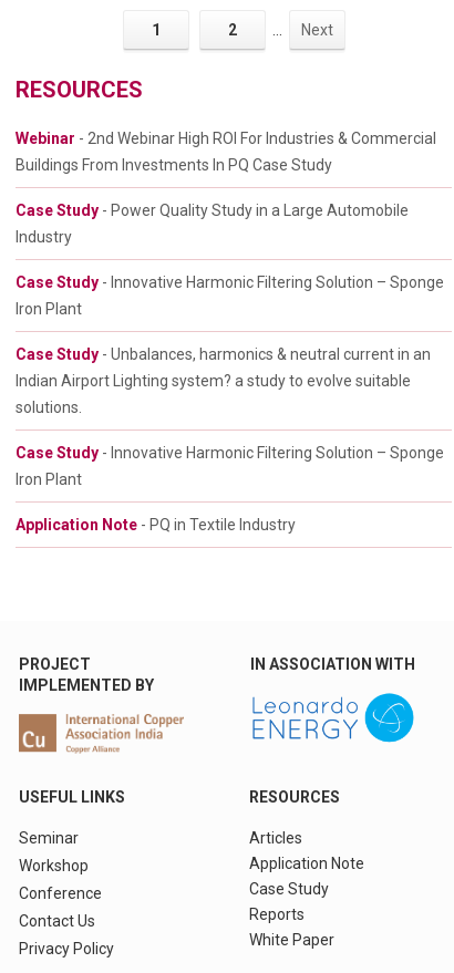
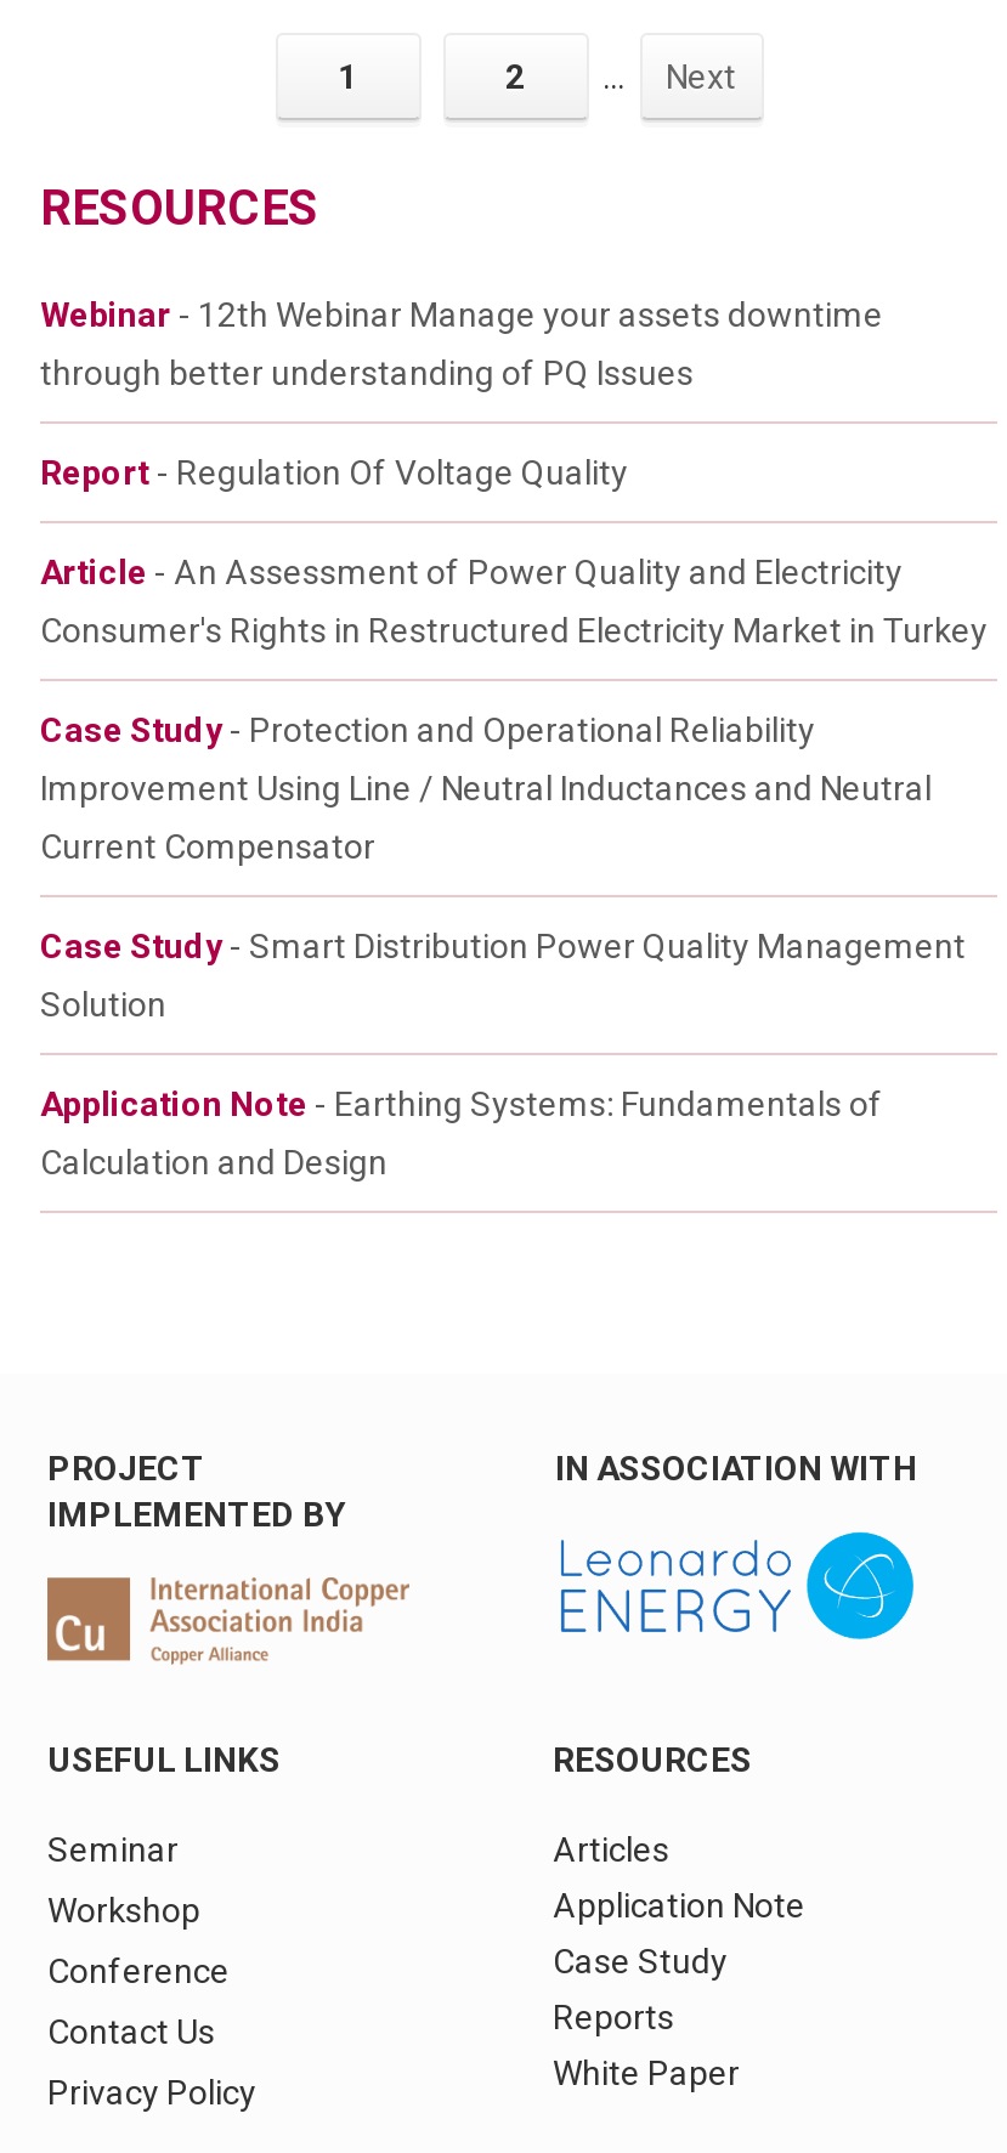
[16,130,436,147] Webinar - 2nd Webinar High ROI For Industries & Commercial -> [40,295,883,334] Webinar - 12th Webinar Manage your assets downtime
[16,156,332,174] Buildings From Investments In PQ Case Study -> [40,353,694,392] through better understanding of PQ Issues
[16,201,409,219] Case Study - Power Quality Study in a Large Automobile -> [40,453,628,492] Report - Regulation Of Voltage Quality
[16,228,72,246] Industry -> [40,553,903,591] Article - An Assessment of Power Quality and Electricity
[16,273,444,291] Case Study - Innovative Harmonic Filtering Solution – Sponge -> [40,611,988,650] Consumer's Rights in Restructured Electricity Market in Turkey
[16,300,82,318] Iron Plant -> [40,710,815,749] Case Study - Protection and Operational Reliability
[16,345,431,363] Case Study - Unbalances, harmonics & neutral current in an -> [40,769,932,808] Improvement Using Line / Neutral Inductances and Neutral
[16,372,411,390] Indian Airport Lighting system? a study to evolve suitable -> [40,827,375,866] Current Compensator
[16,398,82,416] solutions. -> [40,927,966,965] Case Study - Smart Distribution Power Quality Management
[16,444,444,462] Case Study - Innovative Harmonic Filtering Solution – Sponge -> [40,985,166,1024] Solution
[16,470,82,488] Iron Plant -> [40,1084,883,1123] Application Note - Earthing Systems: Fundamentals of
[16,516,296,534] Application Note - PQ in Textile Industry -> [40,1143,387,1182] Calculation and Design

